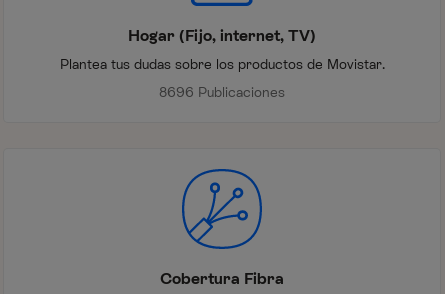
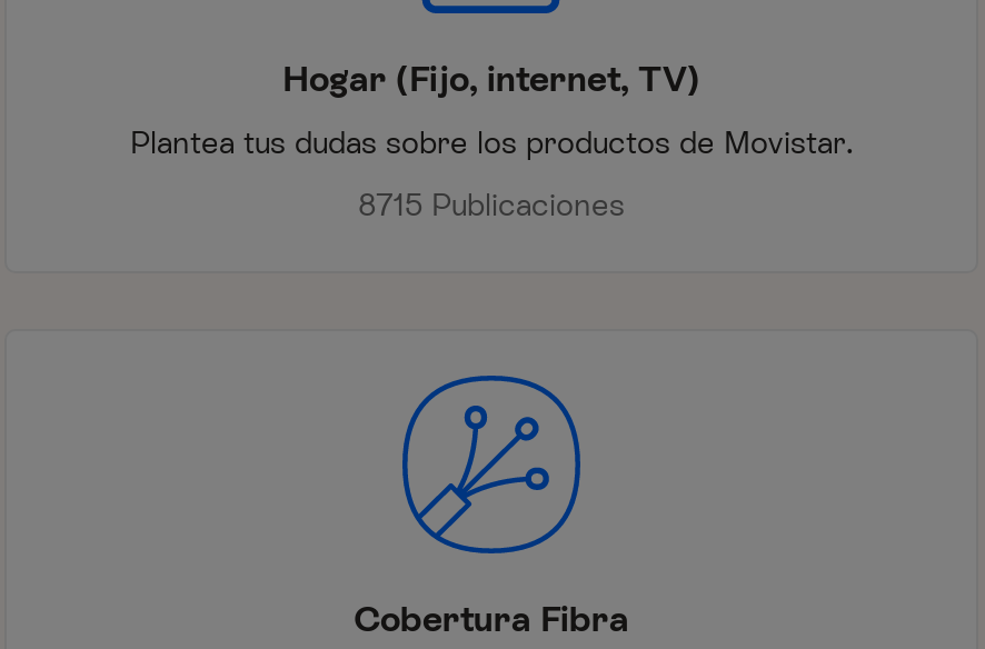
[159,84,285,101] 8696 Publicaciones -> [358,186,625,224] 8715 Publicaciones

